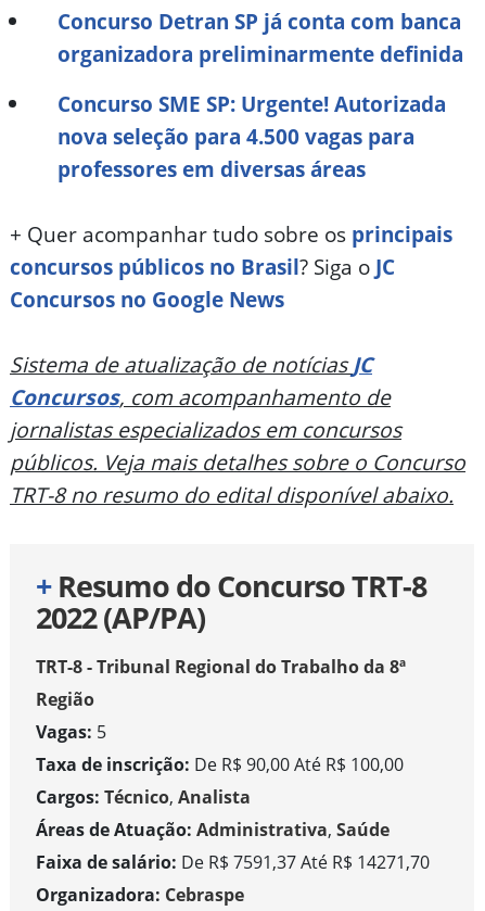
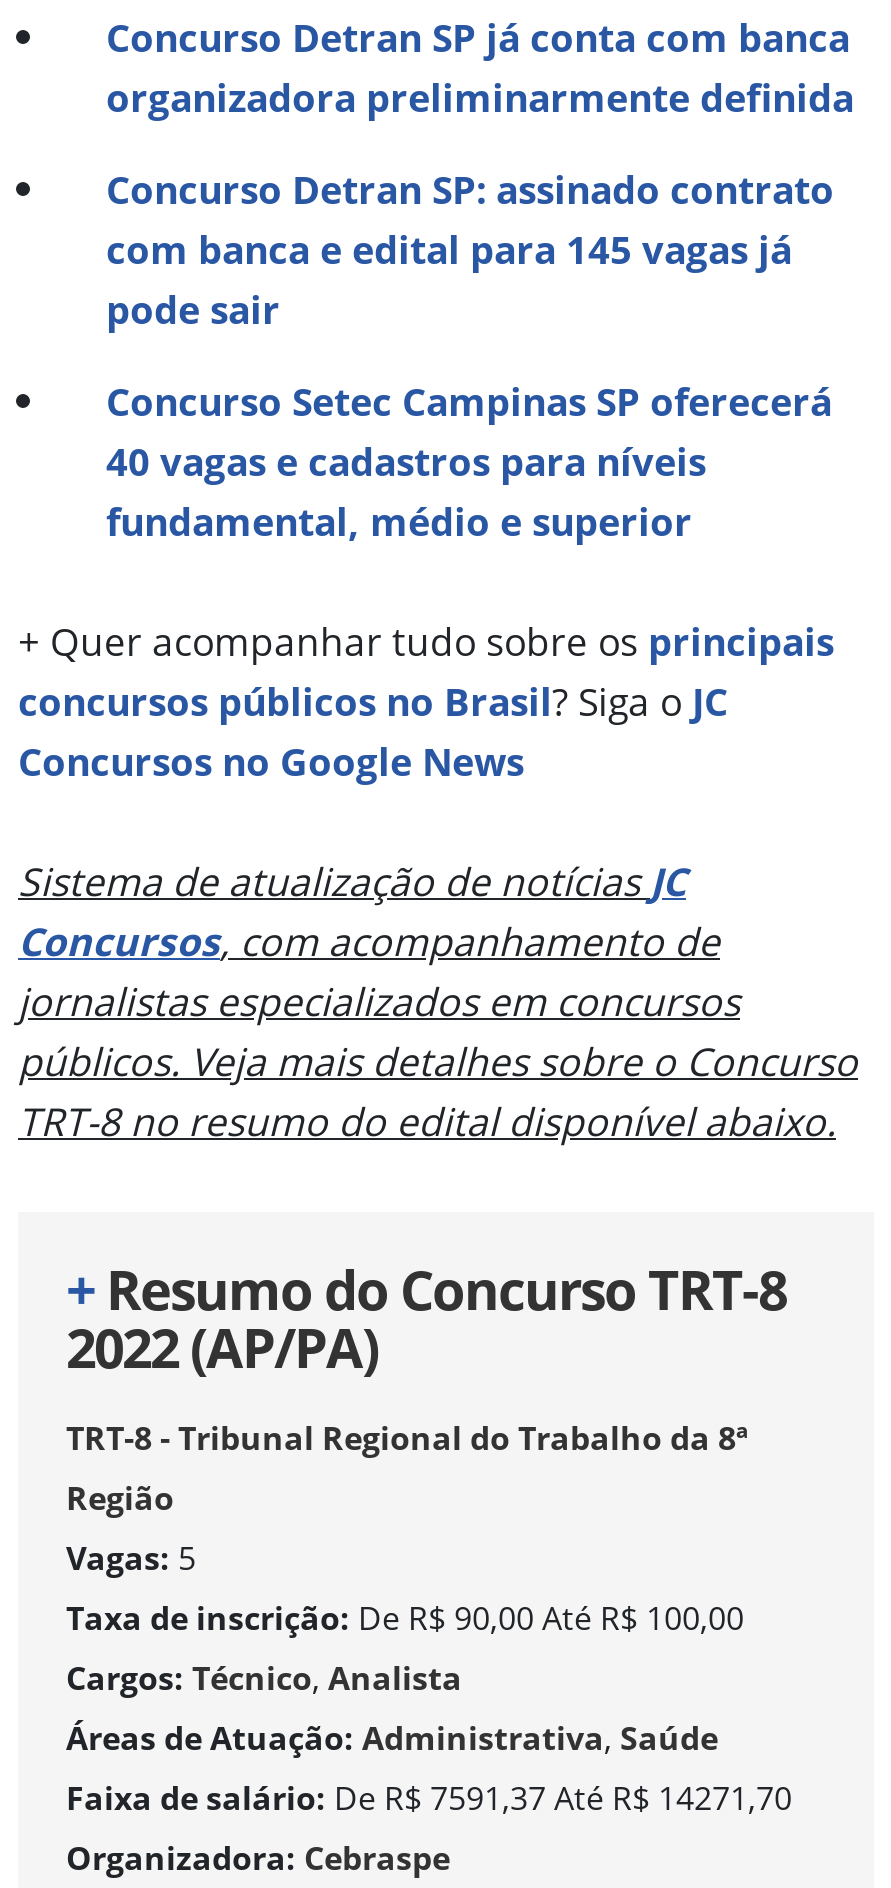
[58,89,446,184] Concurso SME SP: Urgente! Autorizada | nova seleção para 4.500 vagas para | professores em diversas áreas -> [106,162,834,548] Concurso Detran SP: assinado contrato | com banca e edital para 145 vagas já | pode sair | Concurso Setec Campinas SP oferecerá | 40 vagas e cadastros para níveis | fundamental, médio e superior

